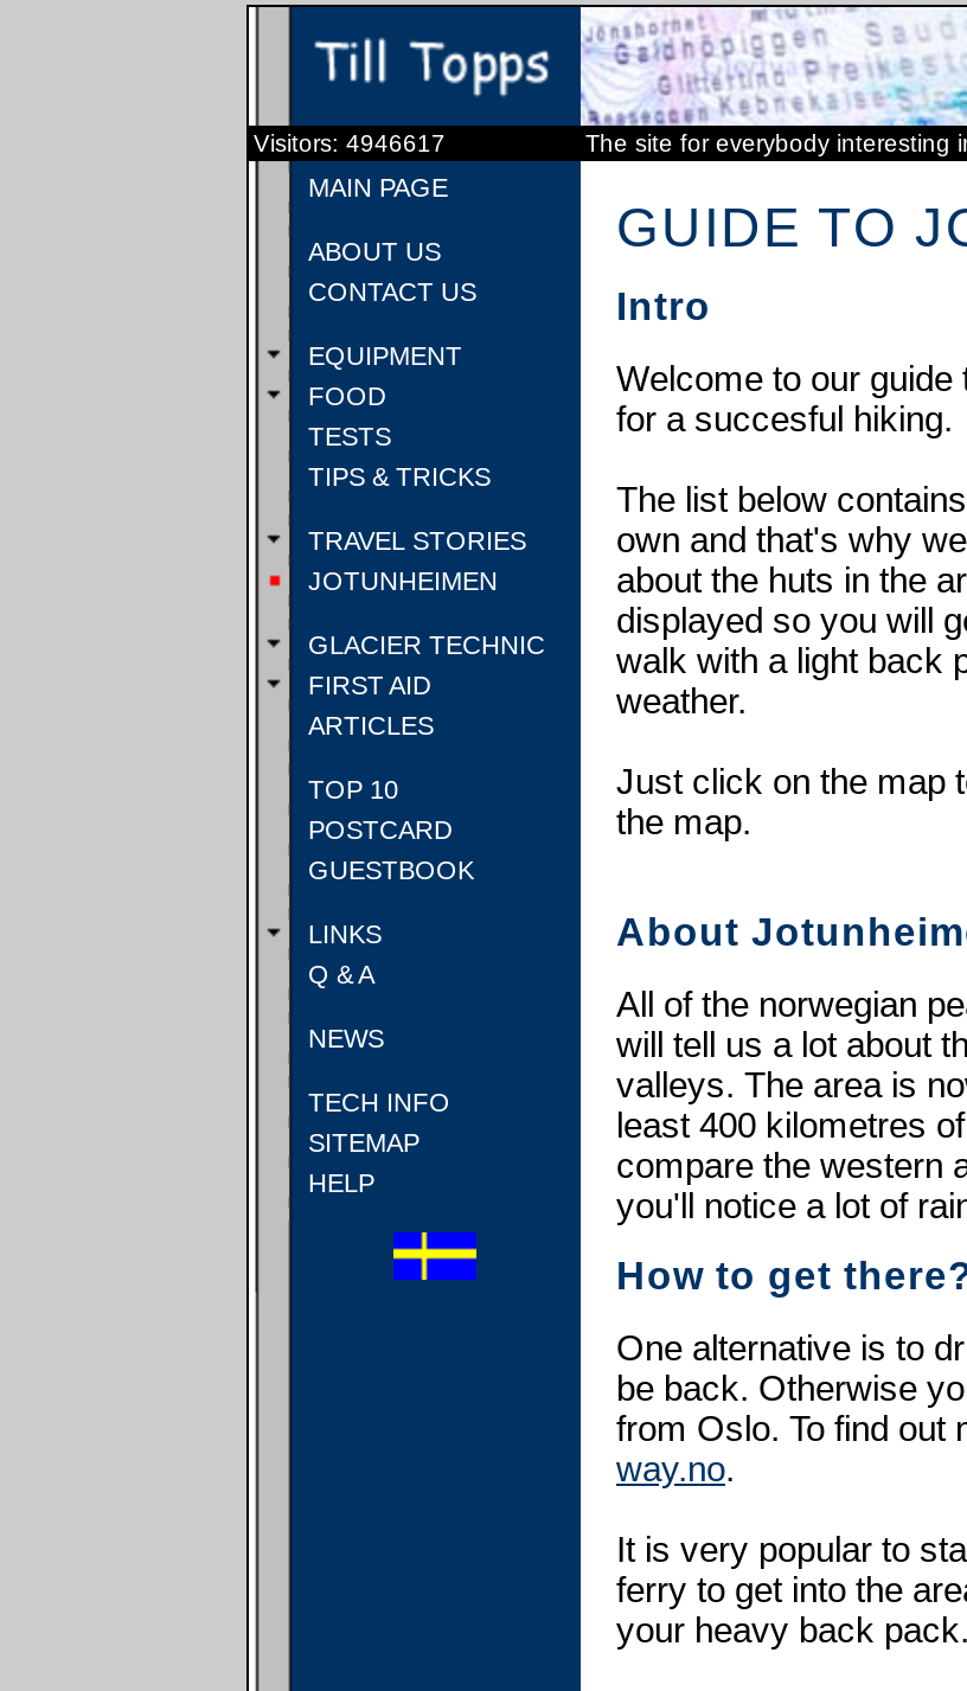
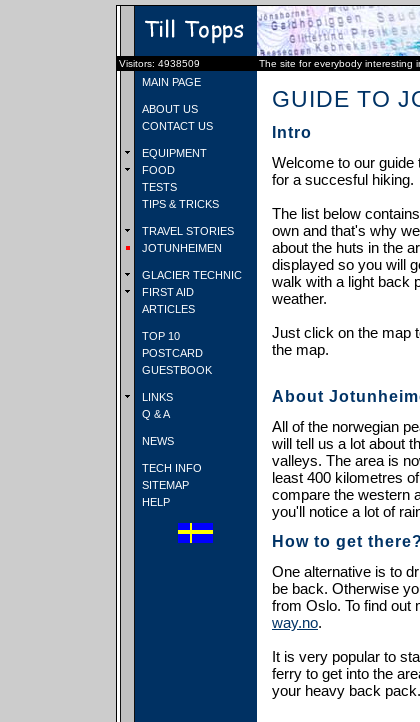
[254,130,446,156] Visitors: 4946617 -> [119,58,200,69] Visitors: 4938509

